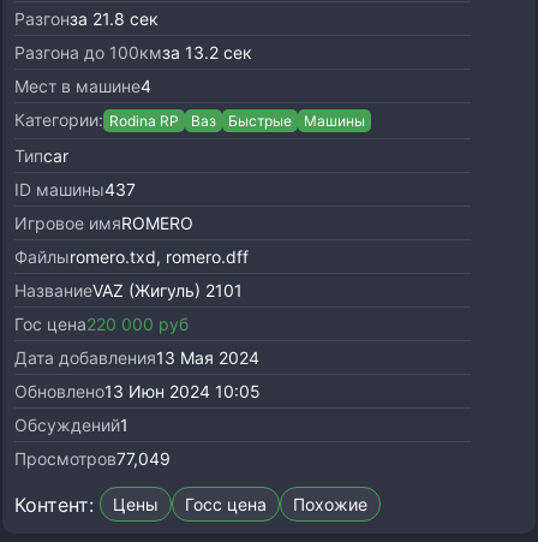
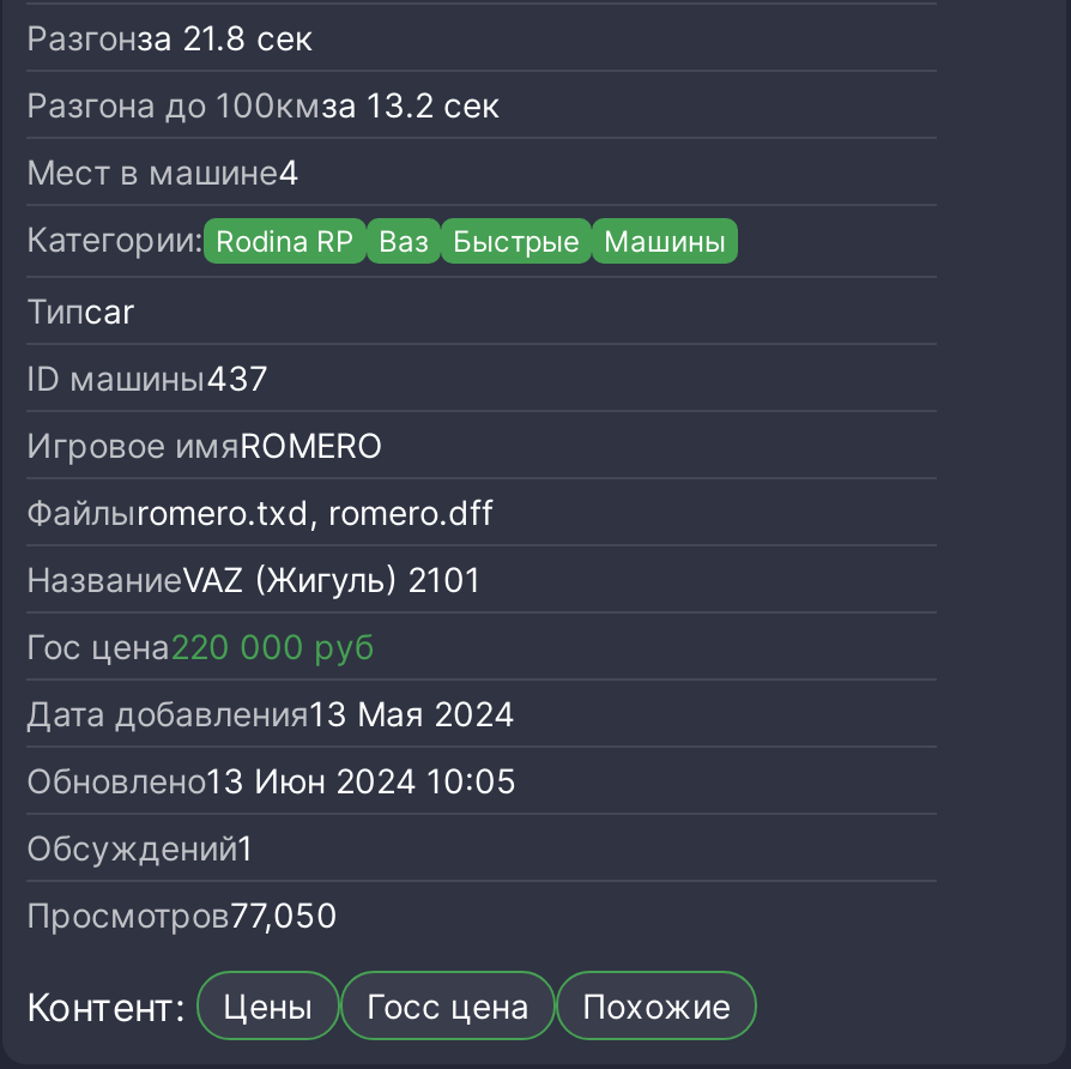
[14,448,171,468] Просмотров77,049 -> [26,893,338,934] Просмотров77,050

